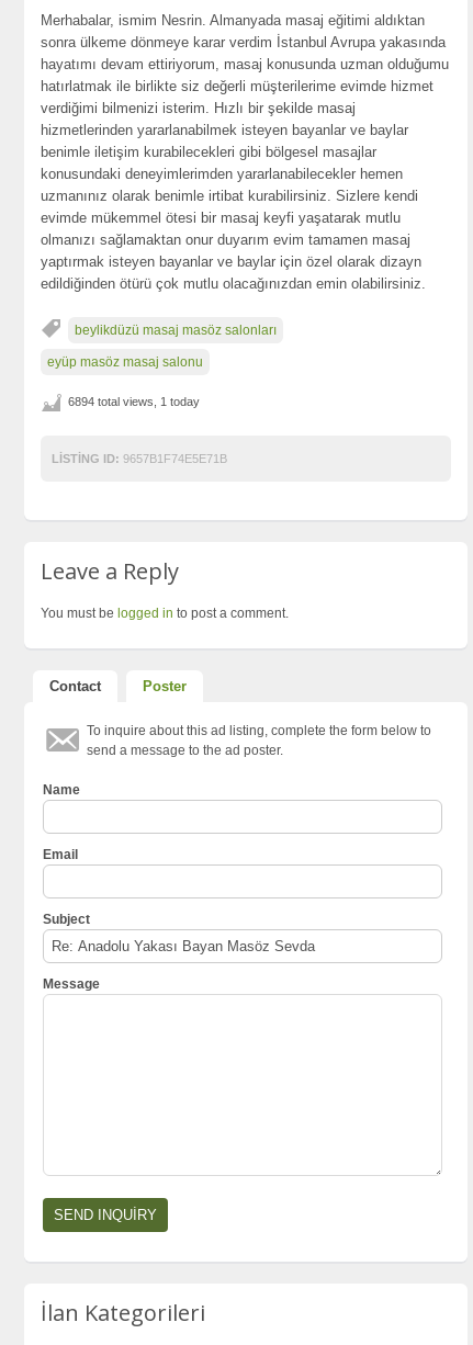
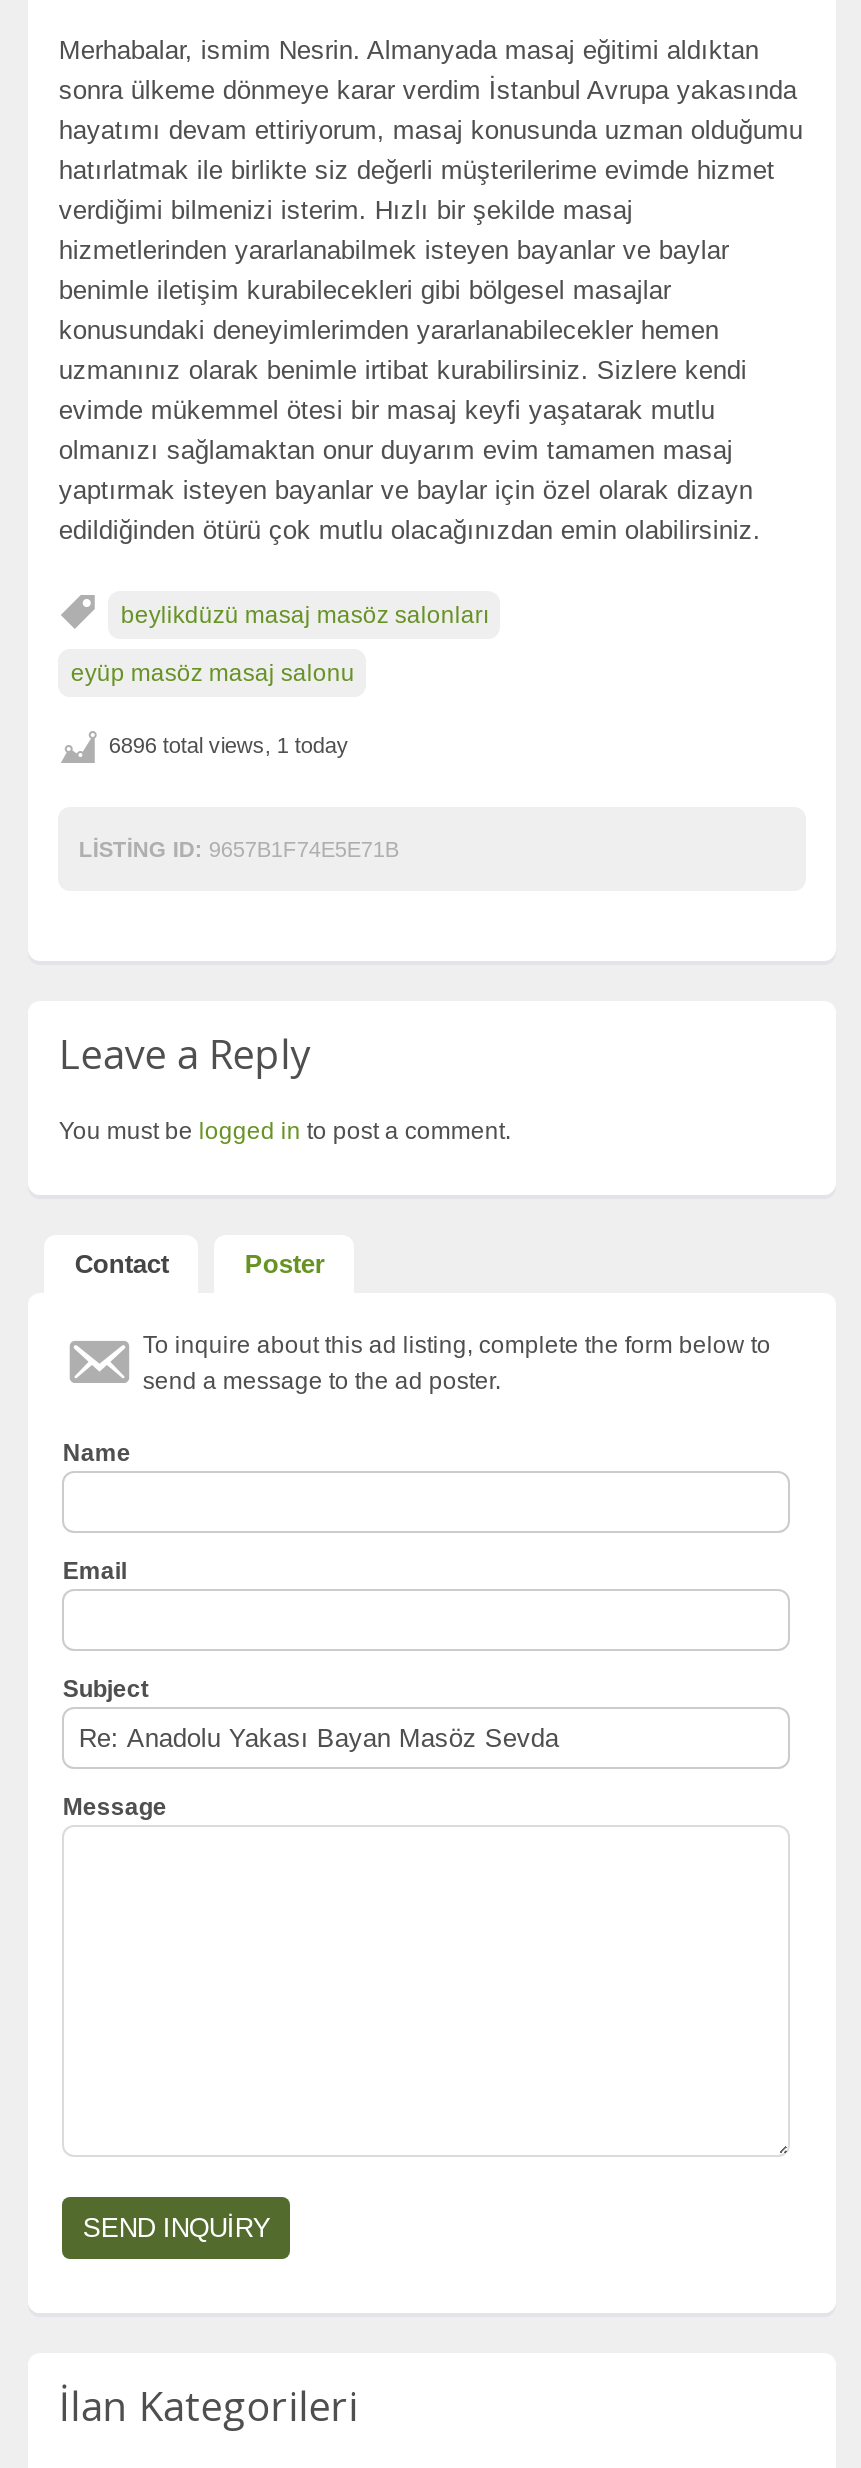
[68,395,200,408] 6894 total views, 1 today -> [109,733,349,757] 6896 total views, 1 today

